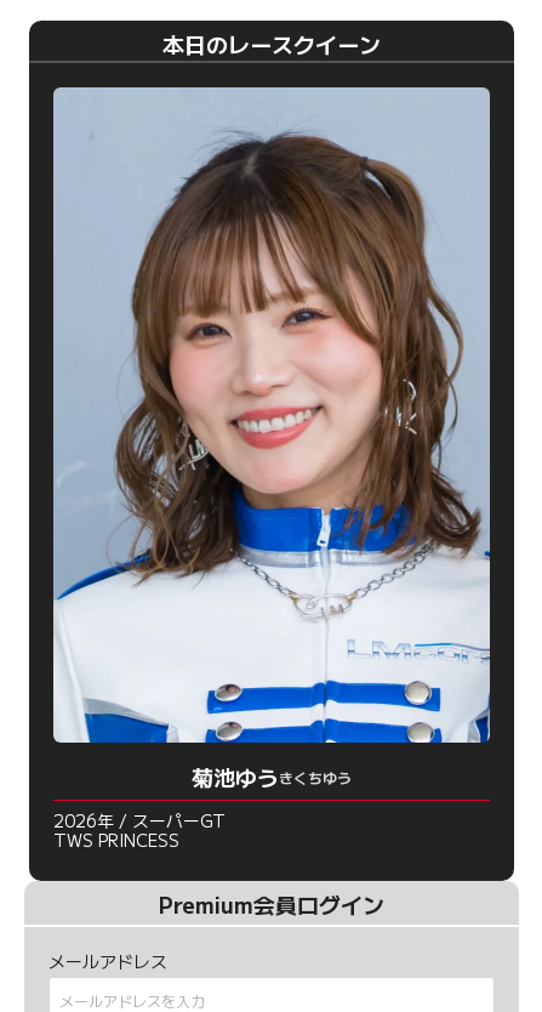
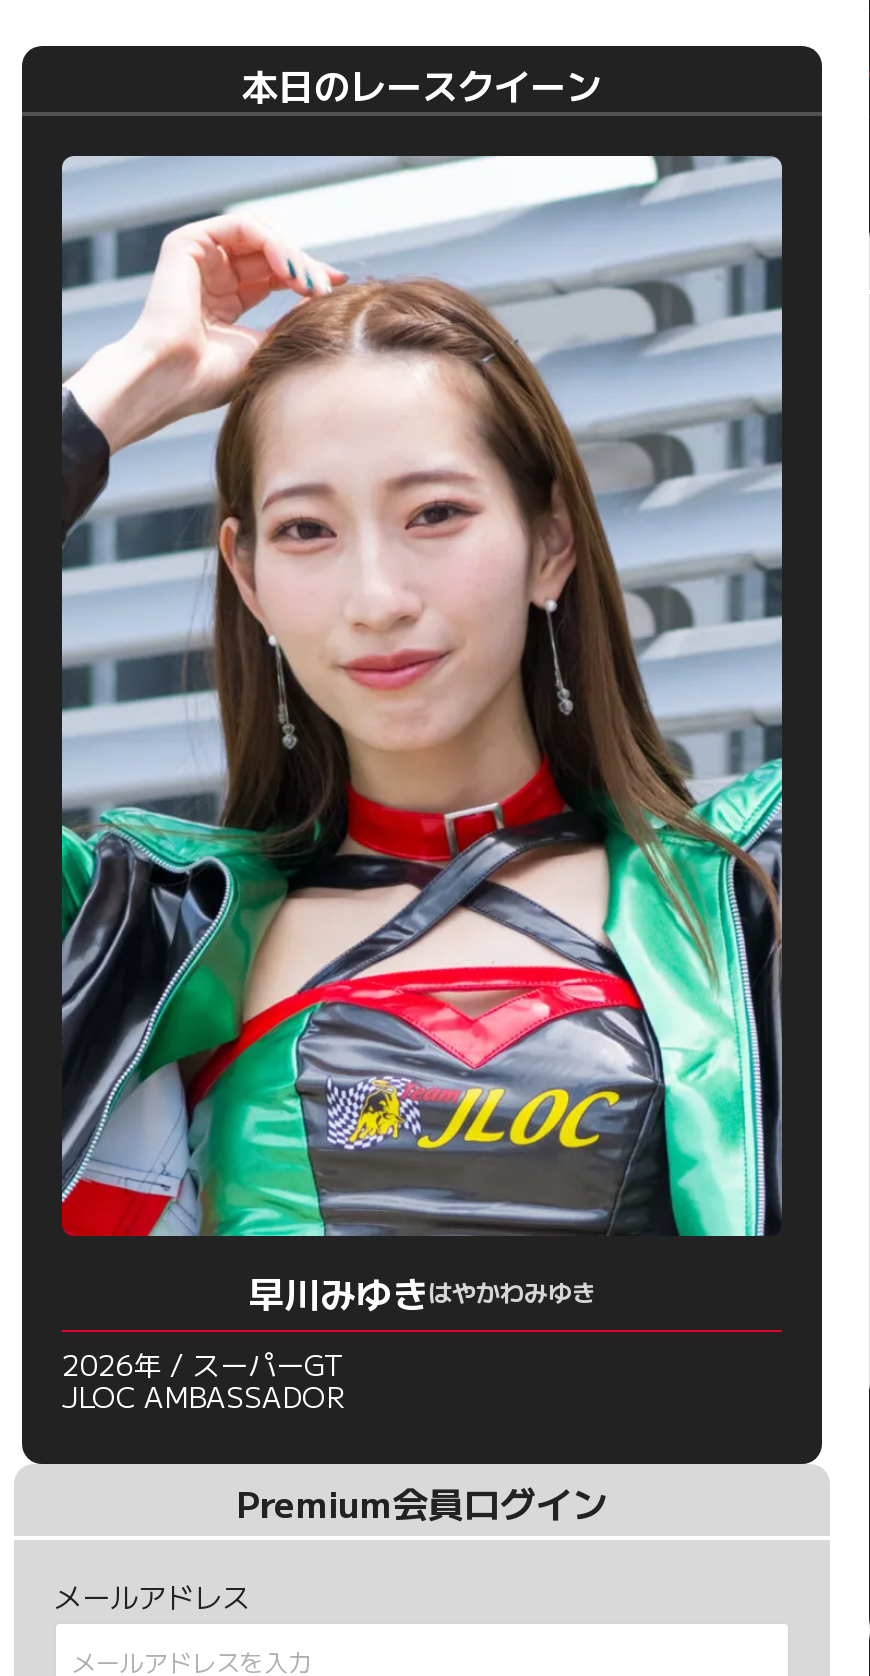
[52,87,491,792] [image] | 菊池ゆうきくちゆう -> [60,156,784,1318] [image] | 早川みゆきはやかわみゆき
[53,828,179,852] TWS PRINCESS -> [62,1376,344,1416] JLOC AMBASSADOR

